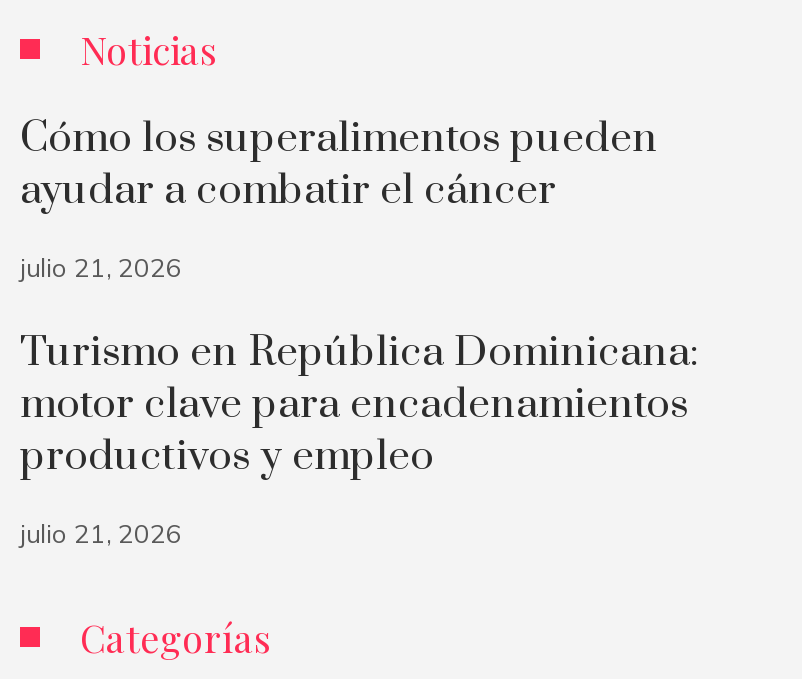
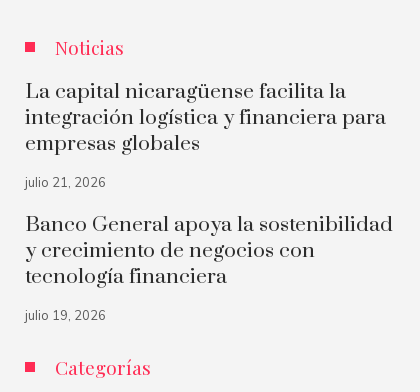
[20,112,658,216] Cómo los superalimentos pueden | ayudar a combatir el cáncer -> [25,79,386,157] La capital nicaragüense facilita la | integración logística y financiera para | empresas globales
[20,326,698,482] Turismo en República Dominicana: | motor clave para encadenamientos | productivos y empleo -> [25,212,393,290] Banco General apoya la sostenibilidad | y crecimiento de negocios con | tecnología financiera
[20,516,182,548] julio 21, 2026 -> [25,307,106,323] julio 19, 2026

